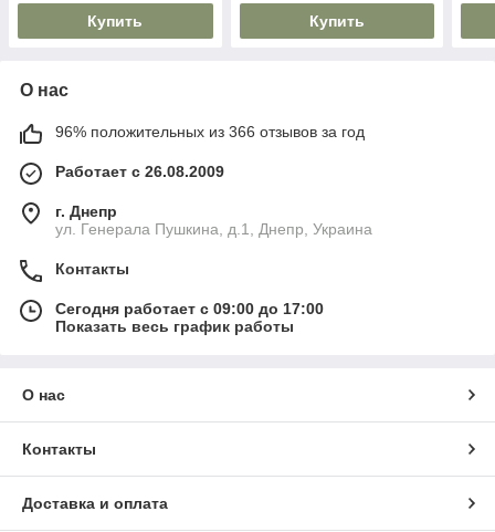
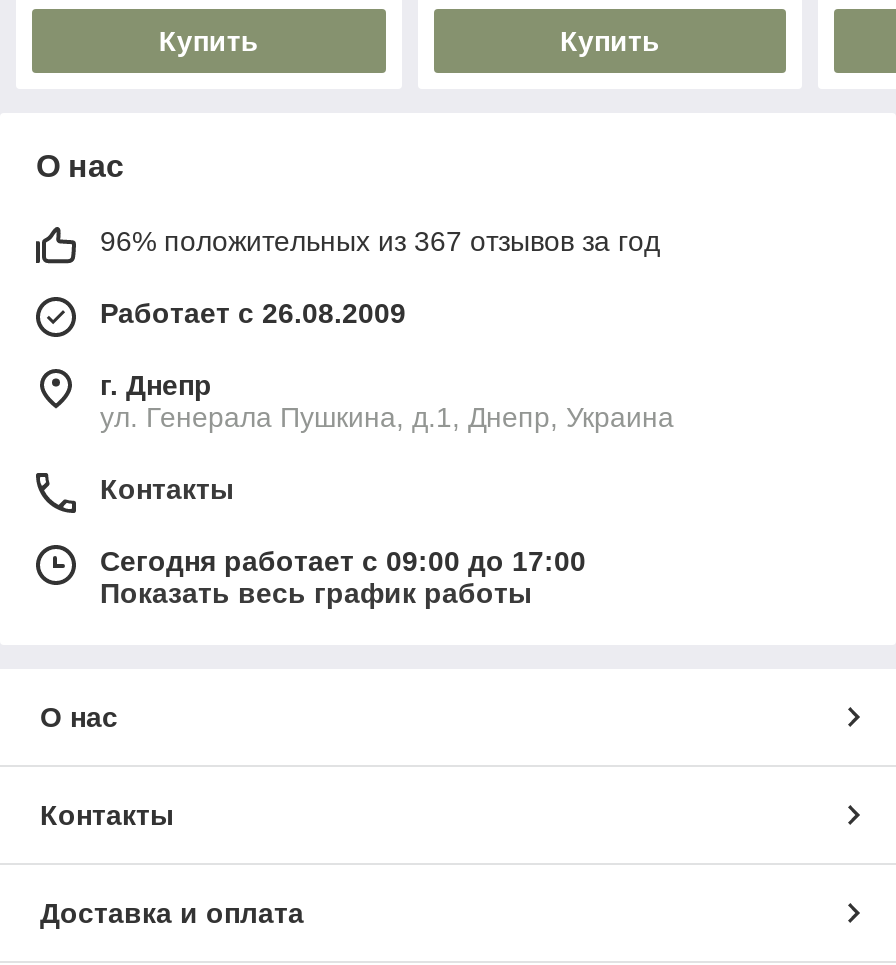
[55,123,365,140] 96% положительных из 366 отзывов за год -> [100,225,660,257] 96% положительных из 367 отзывов за год

